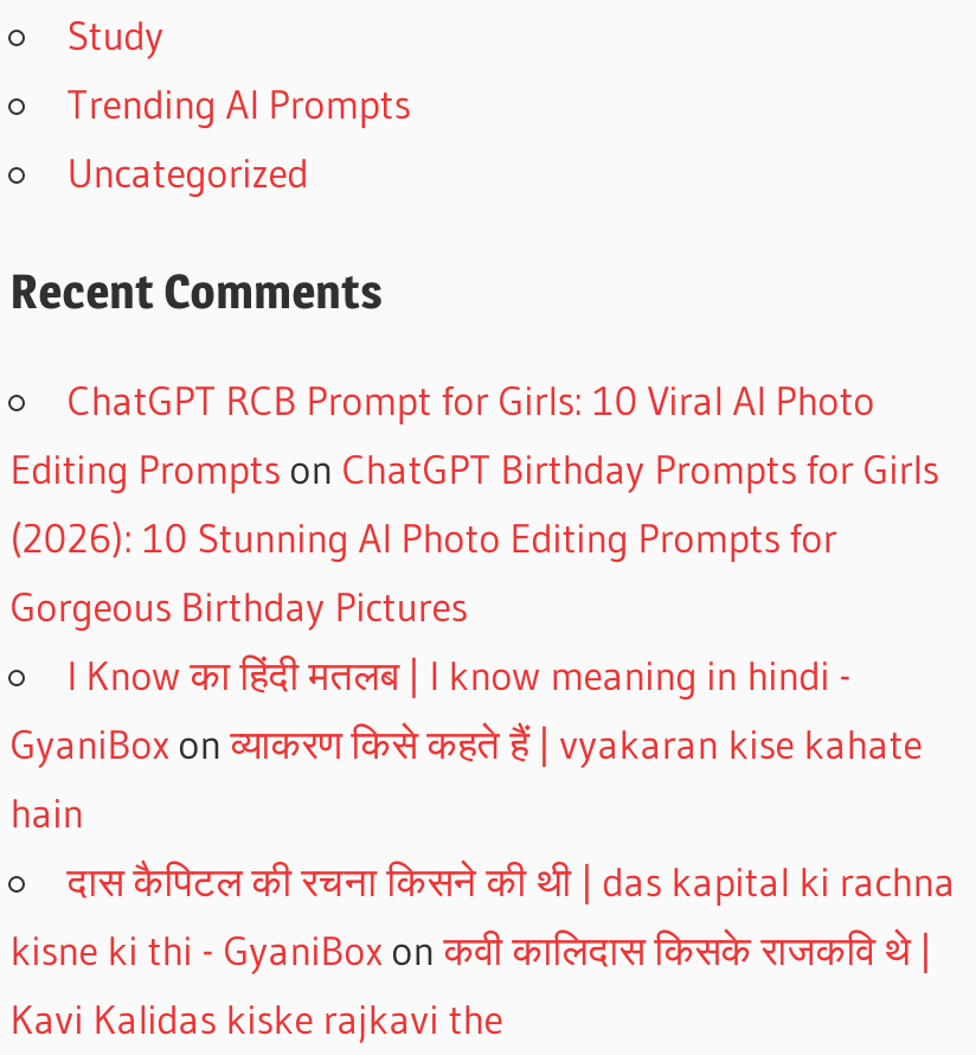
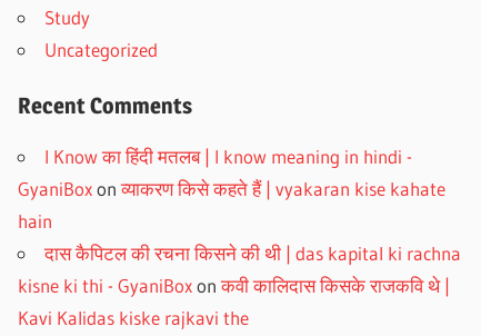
[67,79,410,129] Trending AI Prompts -> none
[10,374,939,630] ChatGPT RCB Prompt for Girls: 10 Viral AI Photo | Editing Prompts on ChatGPT Birthday Prompts for Girls | (2026): 10 Stunning AI Photo Editing Prompts for | Gorgeous Birthday Pictures -> none

